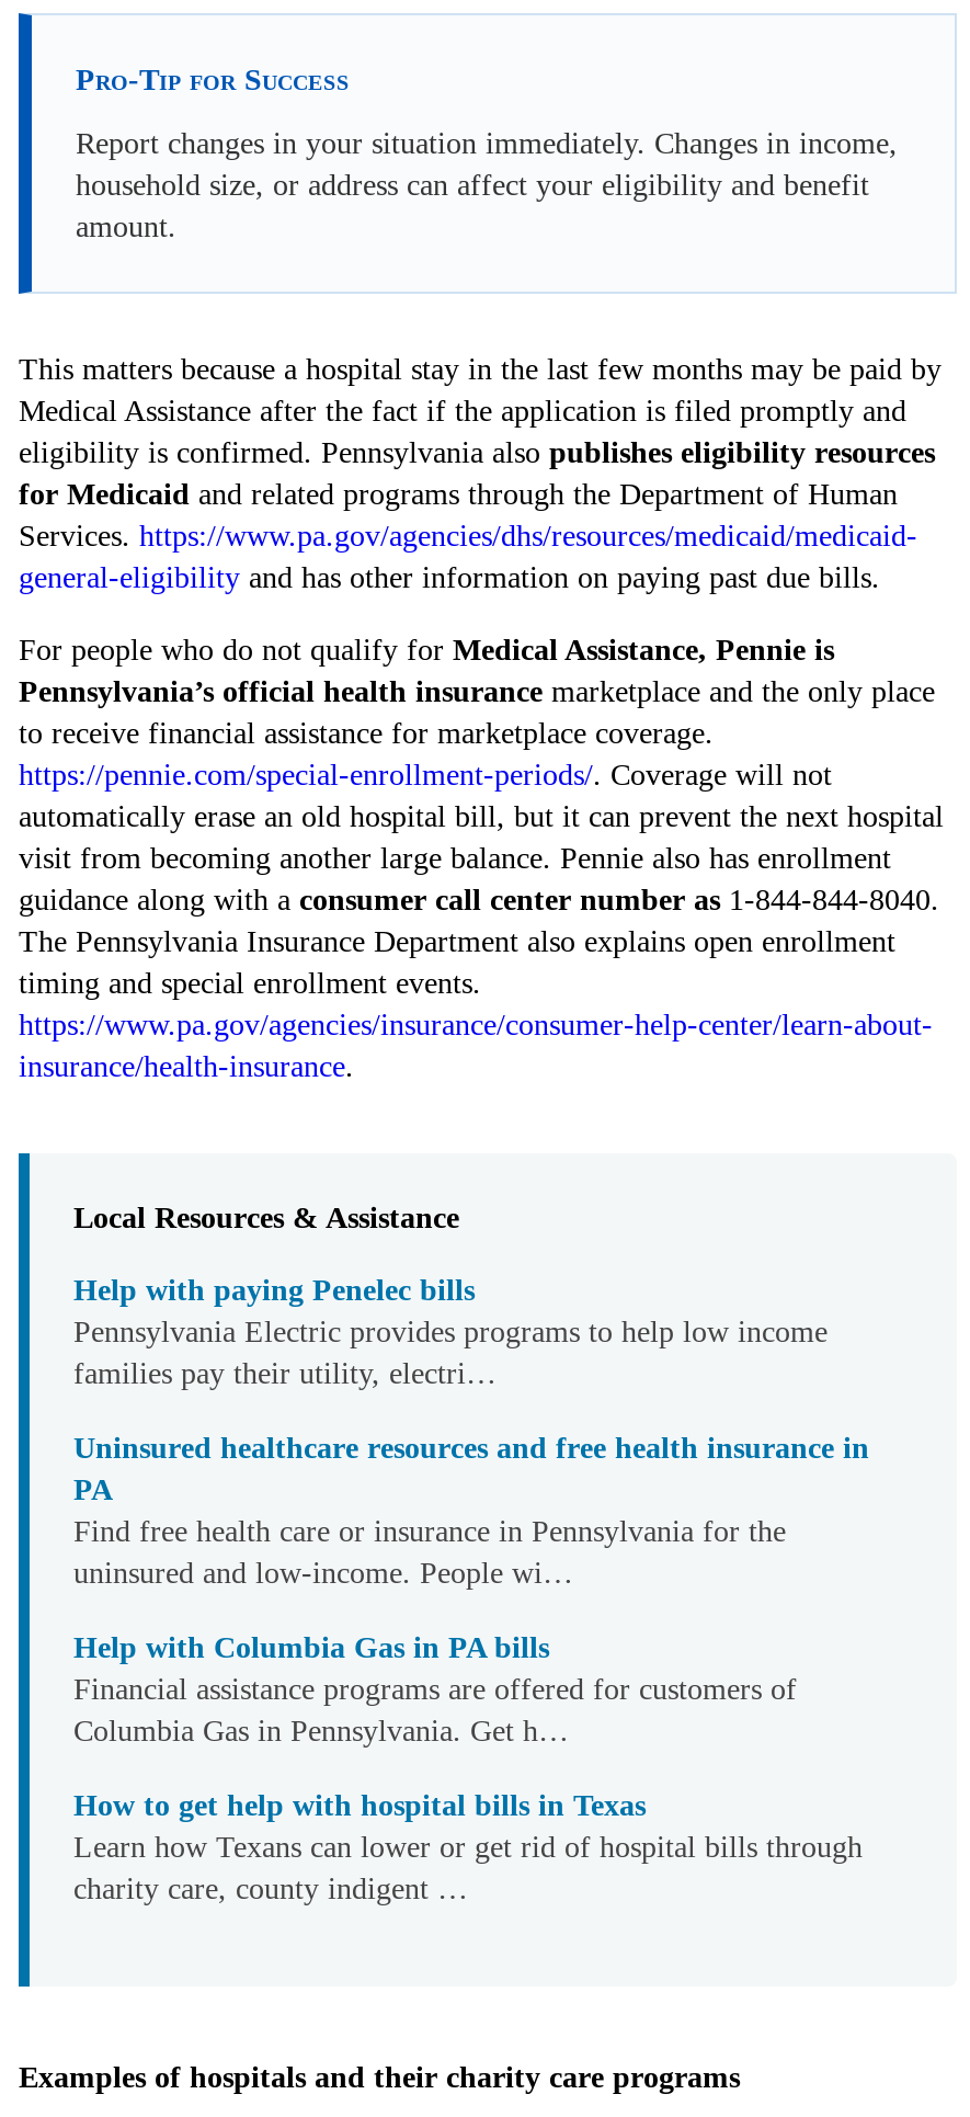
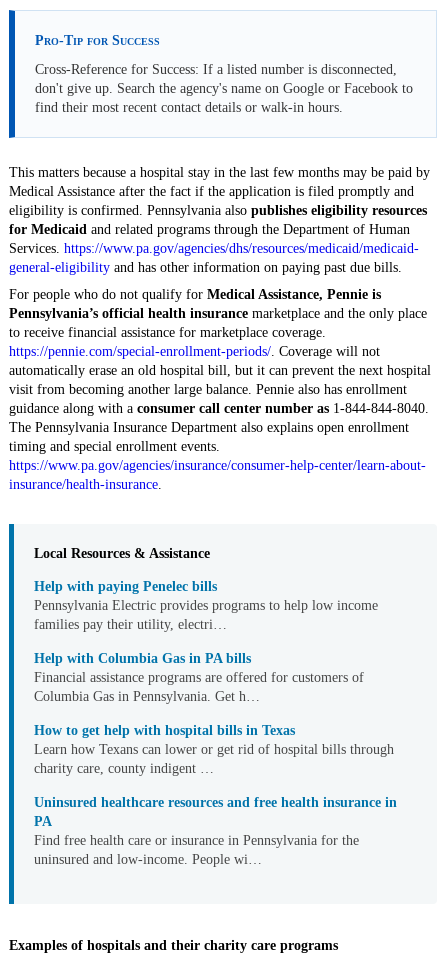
[76,127,898,243] Report changes in your situation immediately. Changes in income, | household size, or address can affect your eligibility and benefit | amount. -> [35,62,413,115] Cross-Reference for Success: If a listed number is disconnected, | don't give up. Search the agency's name on Google or Facebook to | find their most recent contact details or walk-in hours.
moved [73,1432,869,1589] -> [34,795,397,867]: Uninsured healthcare resources and free health insurance in | PA | Find free health care or insurance in Pennsylvania for the | uninsured and low-income. People wi…
moved [73,1631,863,1905] -> [34,651,394,776]: Help with Columbia Gas in PA bills | Financial assistance programs are offered for customers of | Columbia Gas in Pennsylvania. Get h… | How to get help with hospital bills in Texas | Learn how Texans can lower or get rid of hospital bills through | charity care, county indigent …

